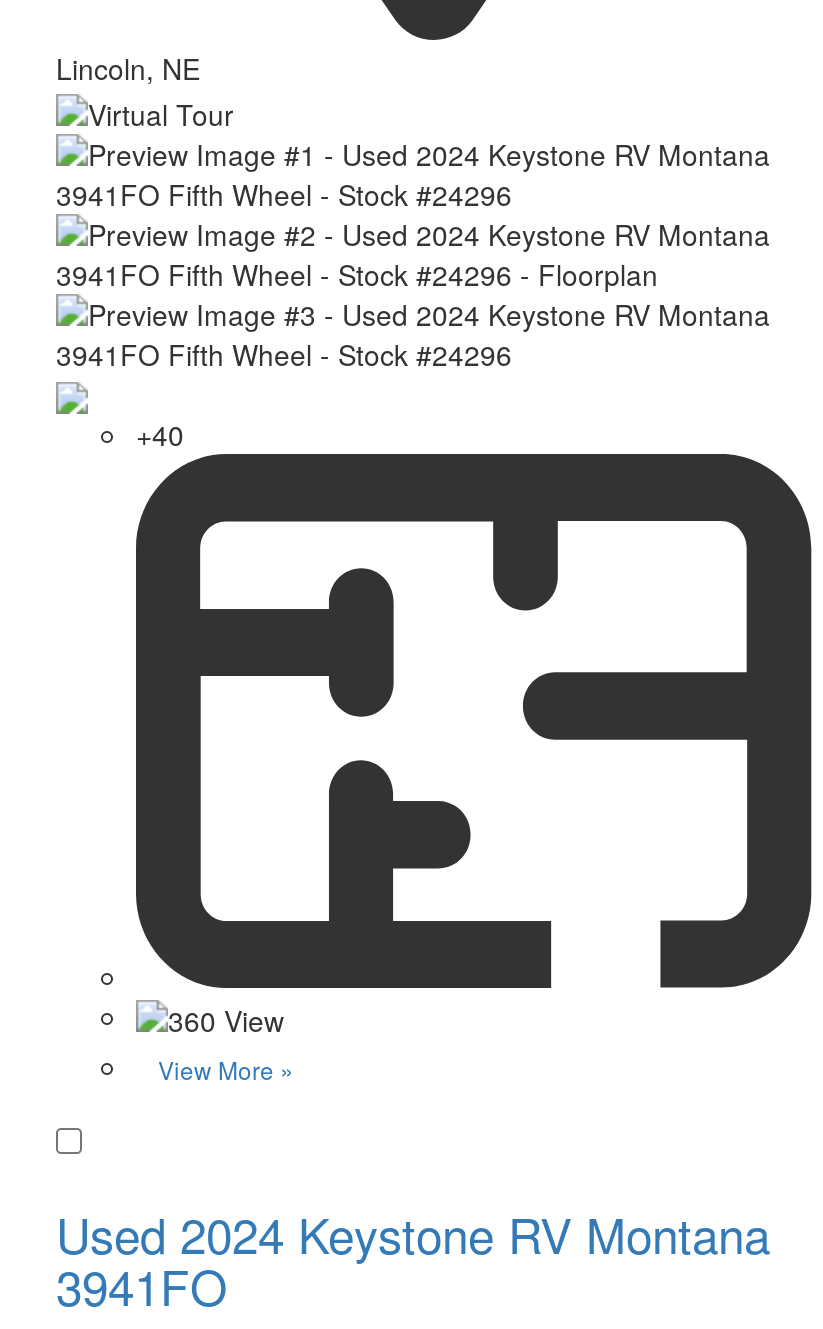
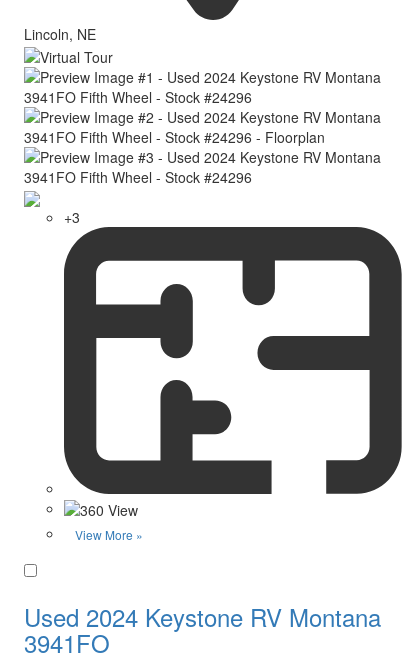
[136,414,184,454] +40 -> [64,207,80,227] +3

